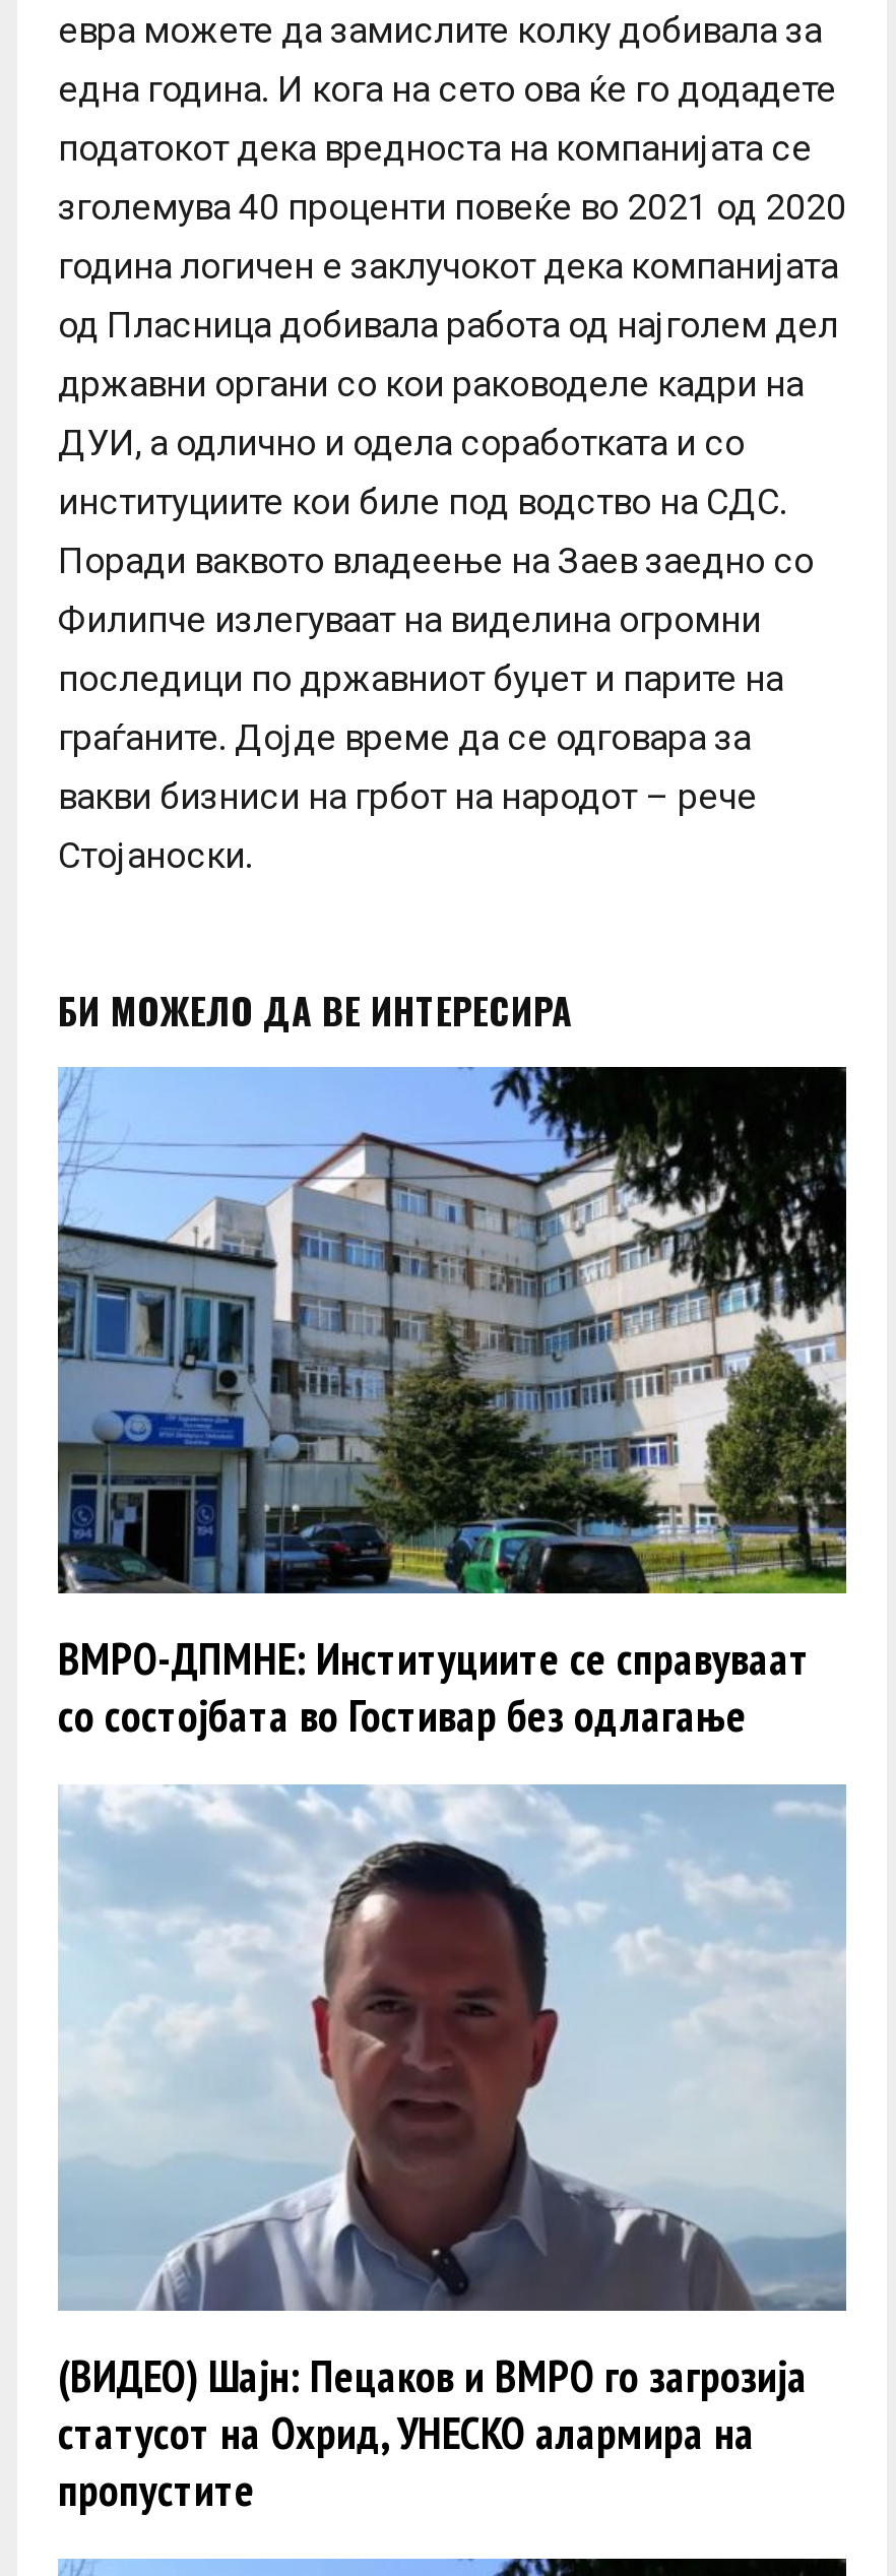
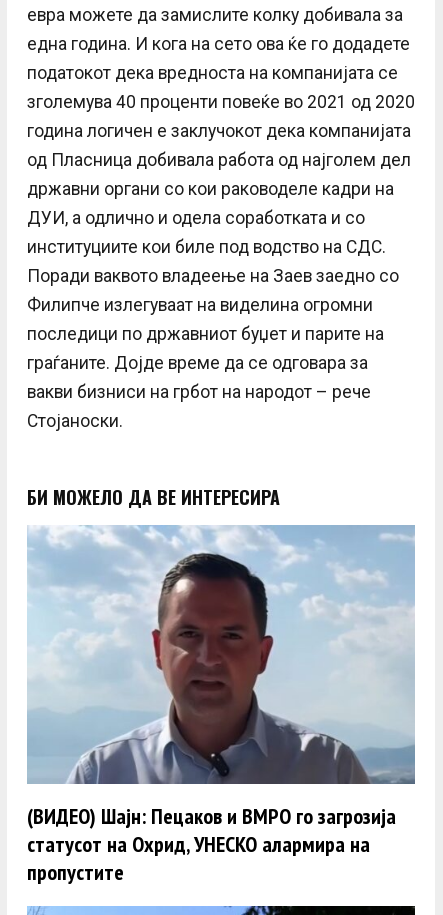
[56,1065,848,1744] [image] | ВМРО-ДПМНЕ: Институциите се справуваат | со состојбата во Гостивар без одлагање -> none

